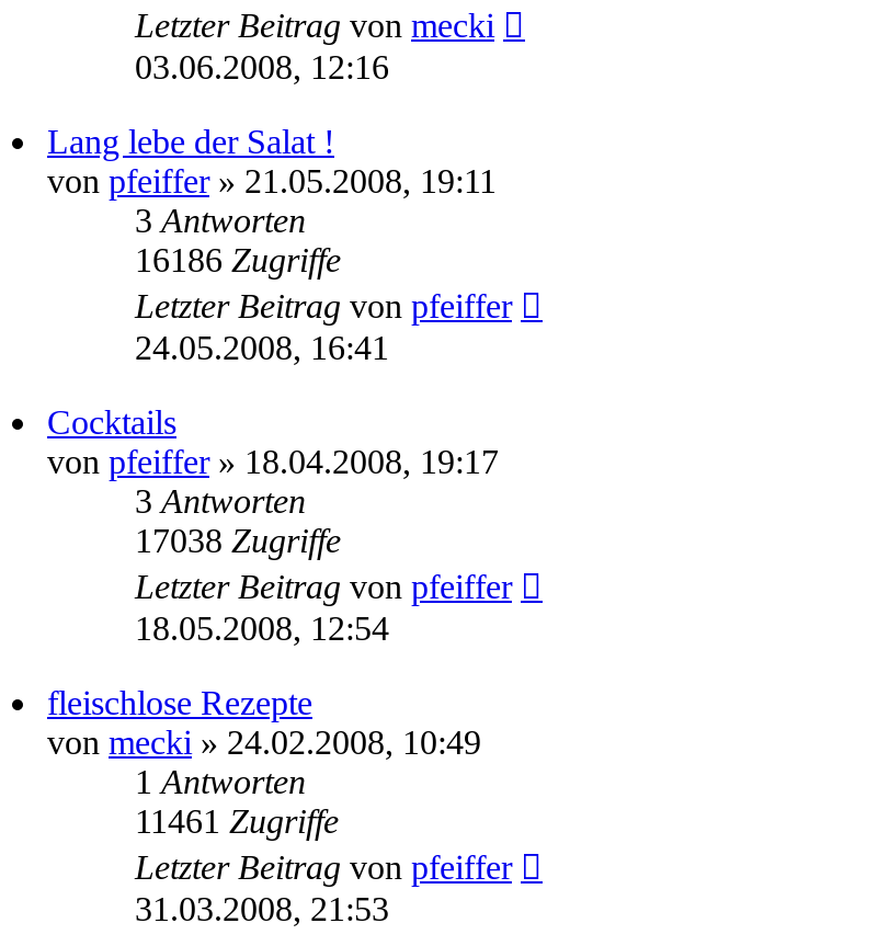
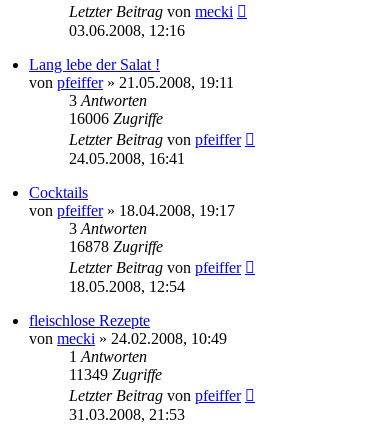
[135,241,341,278] 16186 Zugriffe -> [69,110,163,127] 16006 Zugriffe
[135,522,341,559] 17038 Zugriffe -> [69,238,163,255] 16878 Zugriffe
[135,802,339,839] 11461 Zugriffe -> [69,366,162,383] 11349 Zugriffe

